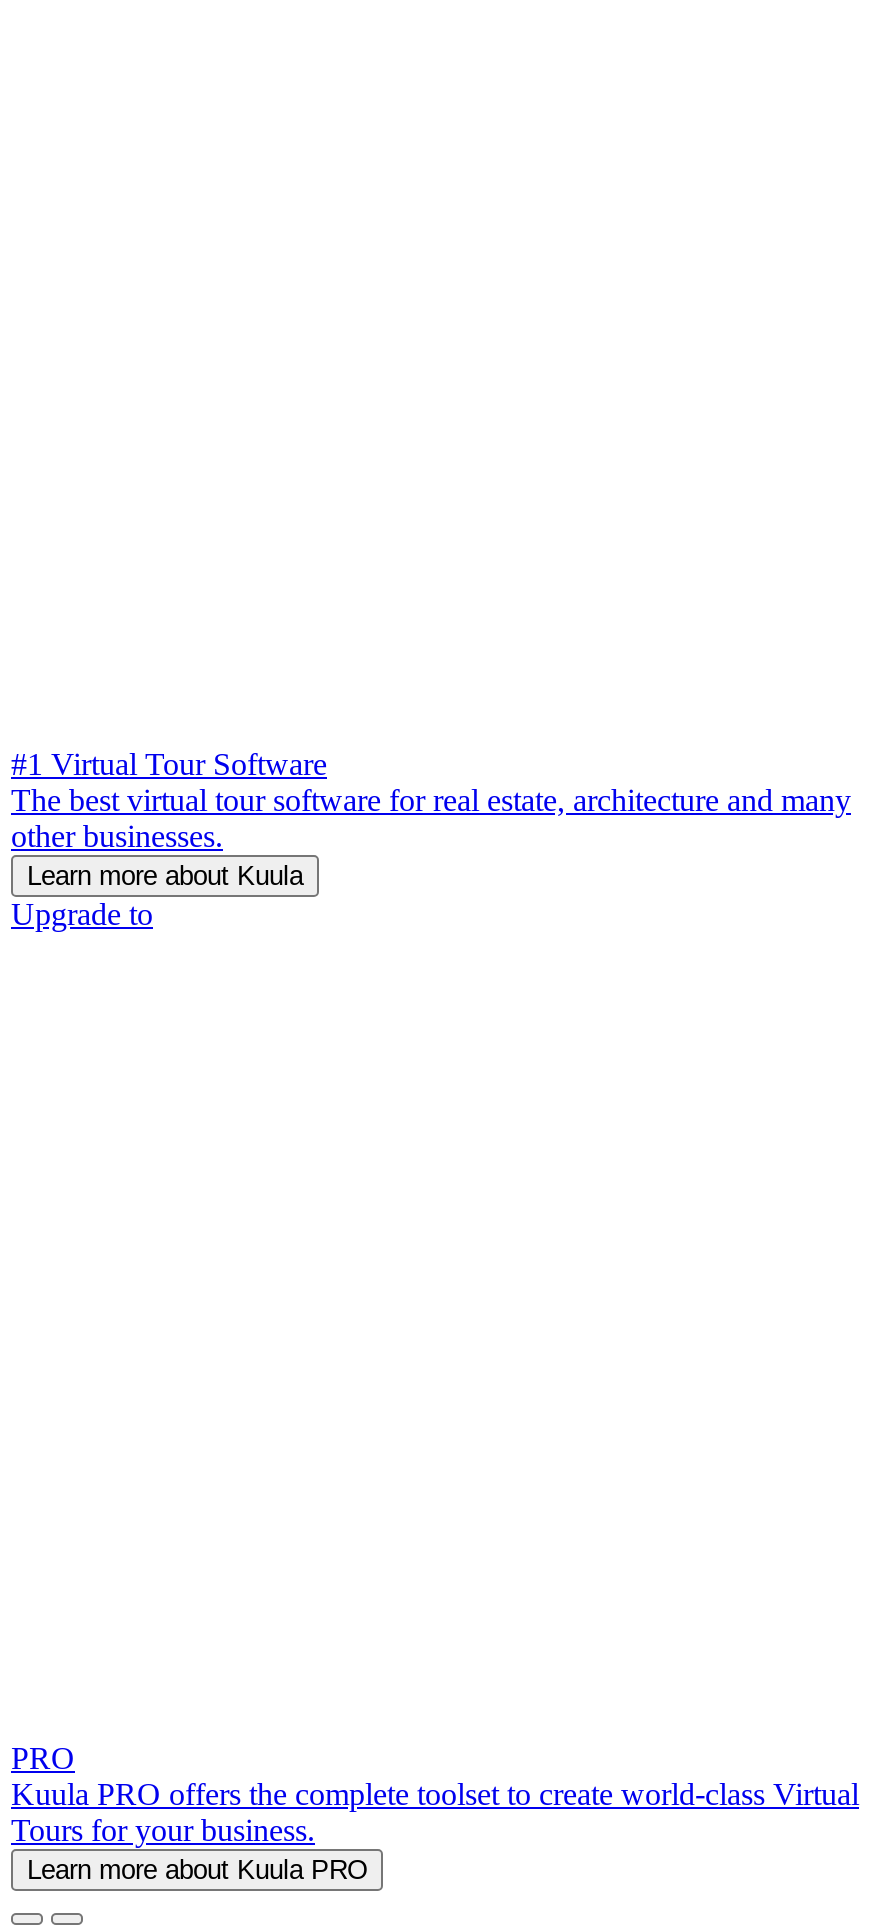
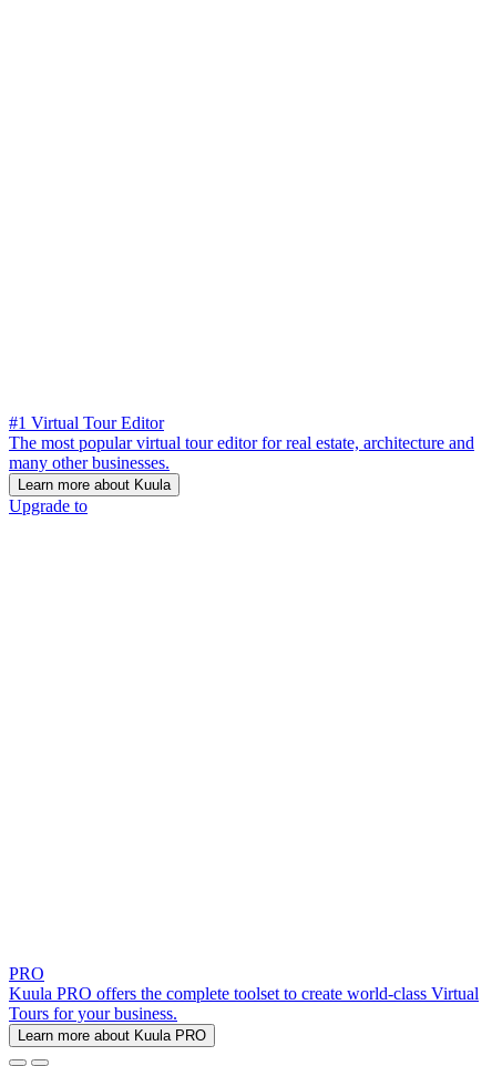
[11,747,851,853] #1 Virtual Tour Software | The best virtual tour software for real estate, architecture and many | other businesses. -> [9,413,474,472] #1 Virtual Tour Editor | The most popular virtual tour editor for real estate, architecture and | many other businesses.

